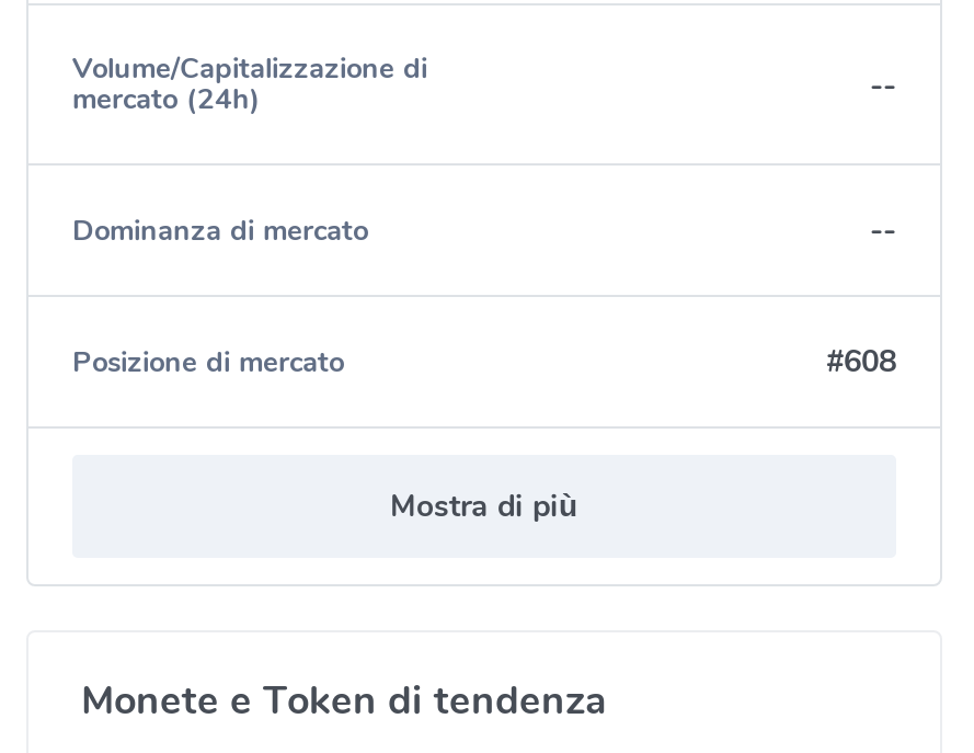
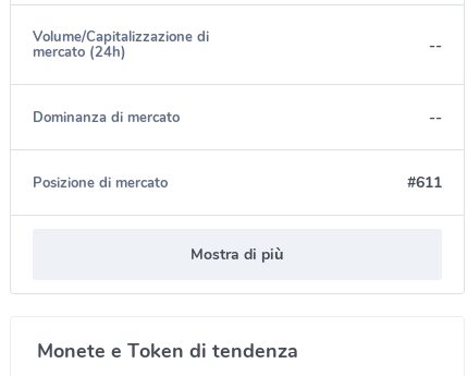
[826,341,896,383] #608 -> [407,172,442,193] #611

